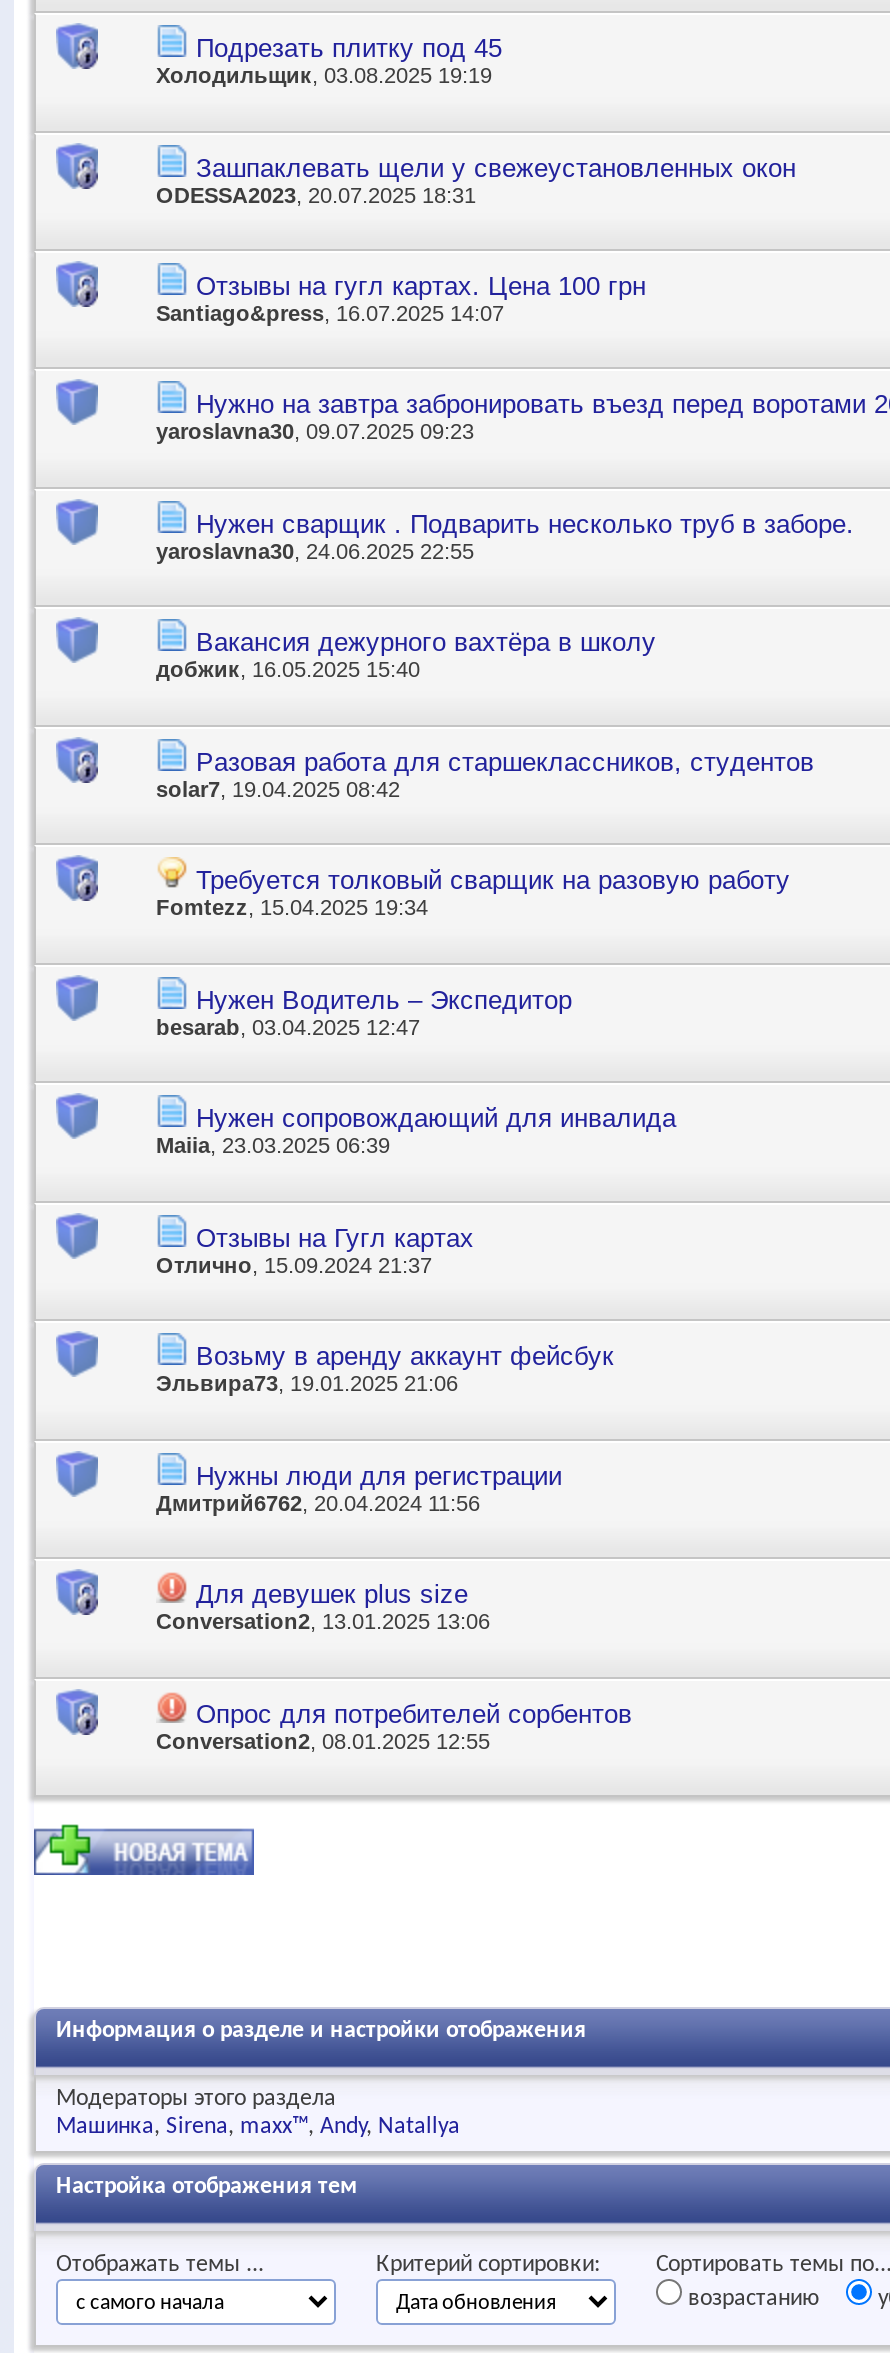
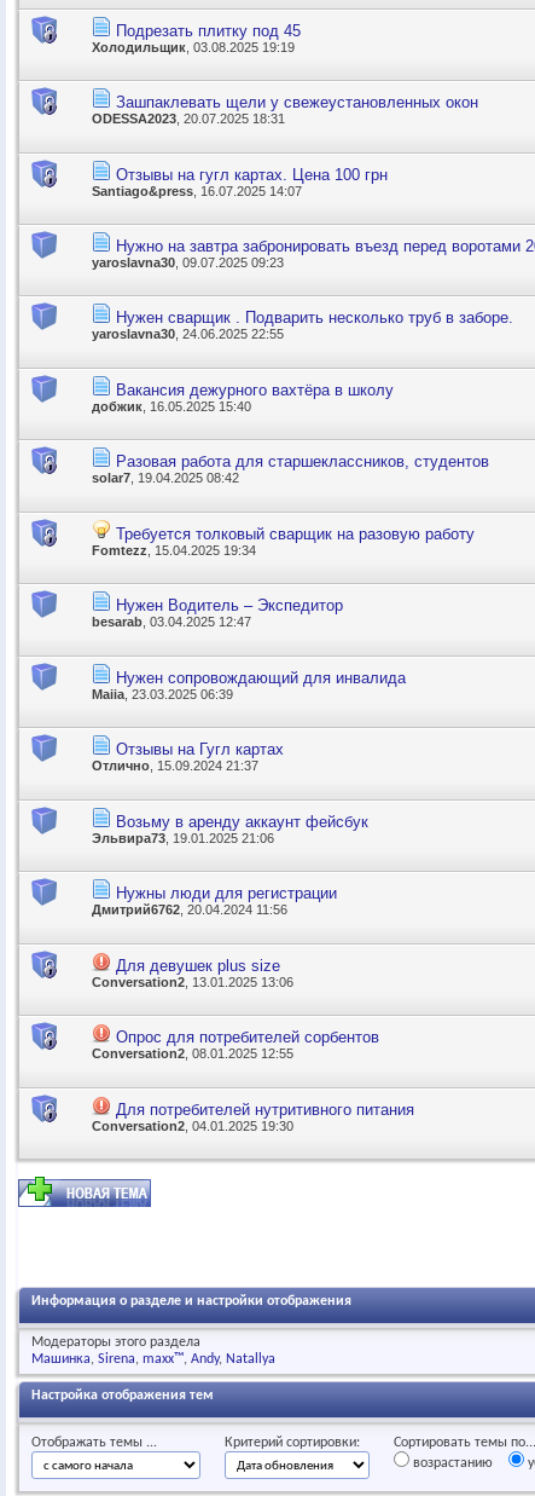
none -> [92,1100,414,1133] Для потребителей нутритивного питания | Conversation2, 04.01.2025 19:30

